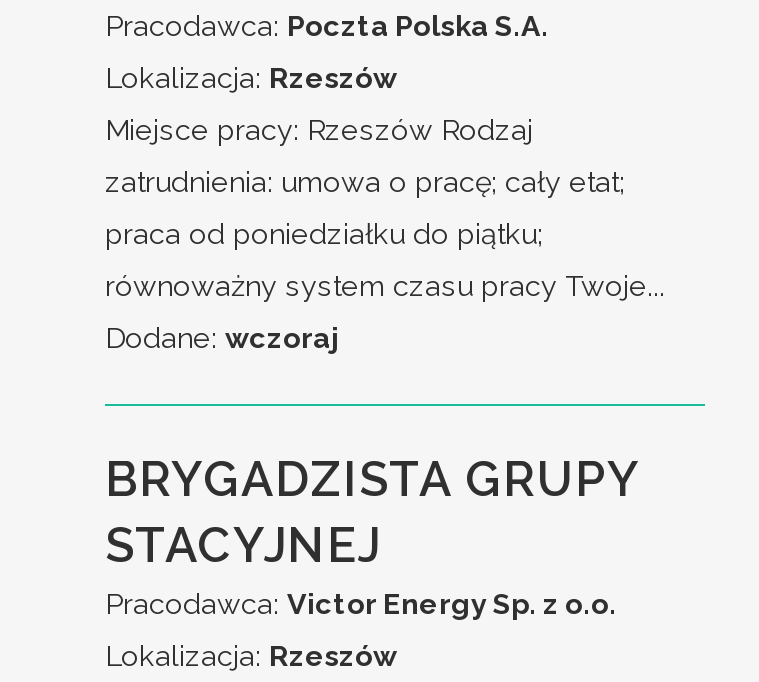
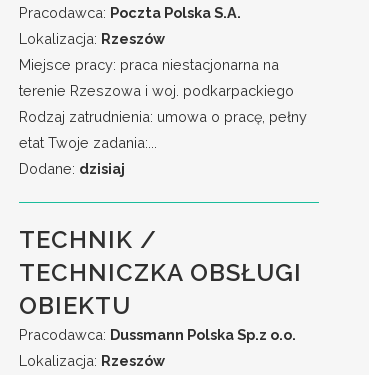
[105,112,533,146] Miejsce pracy: Rzeszów Rodzaj -> [19,56,279,73] Miejsce pracy: praca niestacjonarna na
[105,164,625,198] zatrudnienia: umowa o pracę; cały etat; -> [19,82,298,99] terenie Rzeszowa i woj. podkarpackiego
[105,216,543,250] praca od poniedziałku do piątku; -> [19,108,307,125] Rodzaj zatrudnienia: umowa o pracę, pełny
[105,268,665,302] równoważny system czasu pracy Twoje... -> [19,134,157,151] etat Twoje zadania:...
[105,320,339,354] Dodane: wczoraj -> [19,160,125,177] Dodane: dzisiaj
[105,450,639,620] BRYGADZISTA GRUPY | STACYJNEJ | Pracodawca: Victor Energy Sp. z o.o. -> [19,225,302,343] TECHNIK / | TECHNICZKA OBSŁUGI | OBIEKTU | Pracodawca: Dussmann Polska Sp.z o.o.

